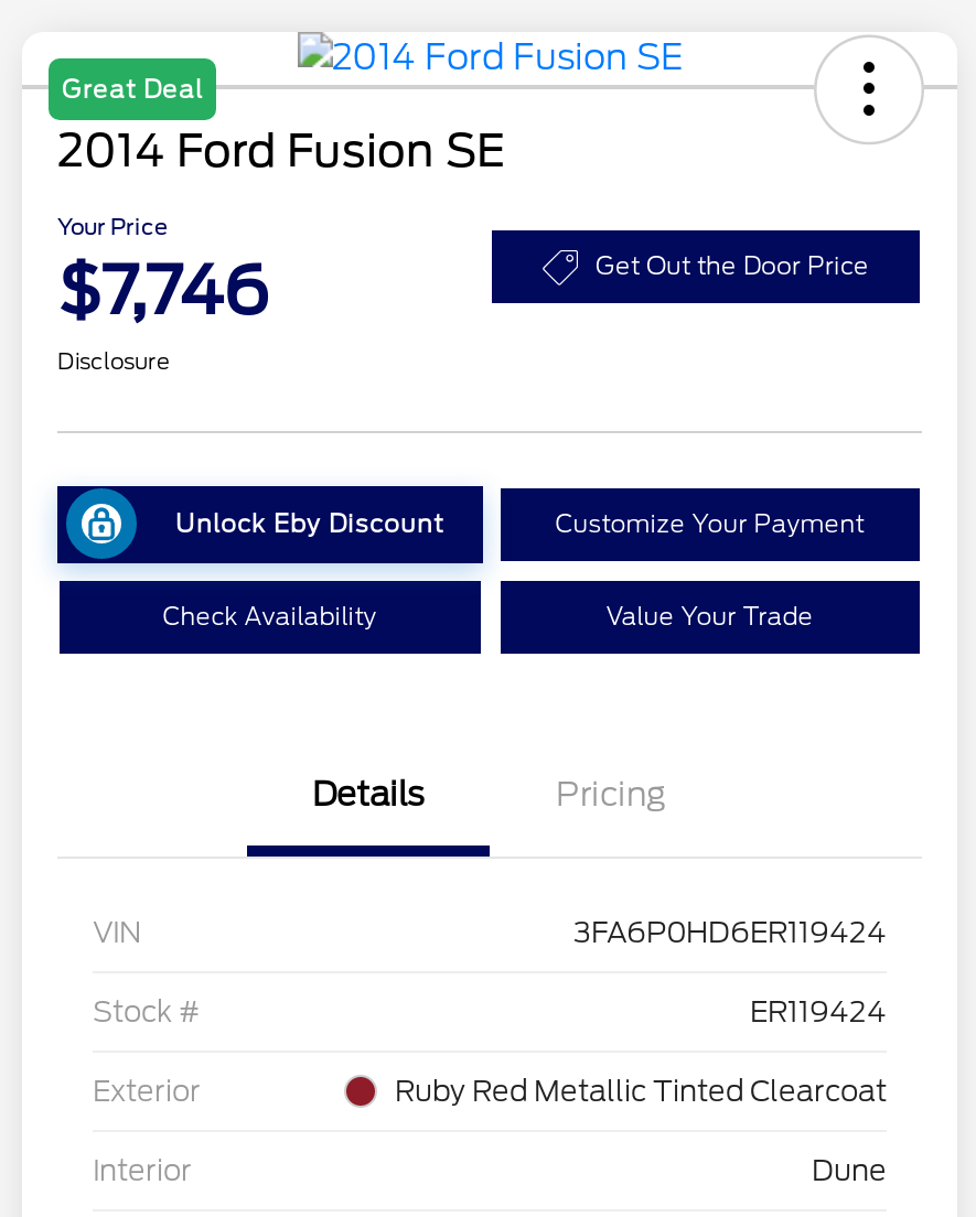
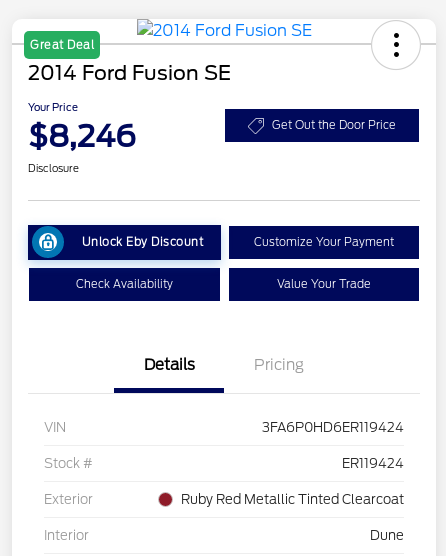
[57,250,269,329] $7,746 -> [28,118,136,154] $8,246

